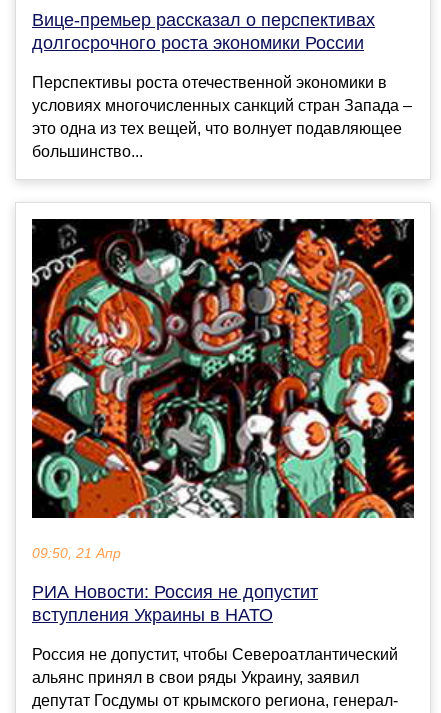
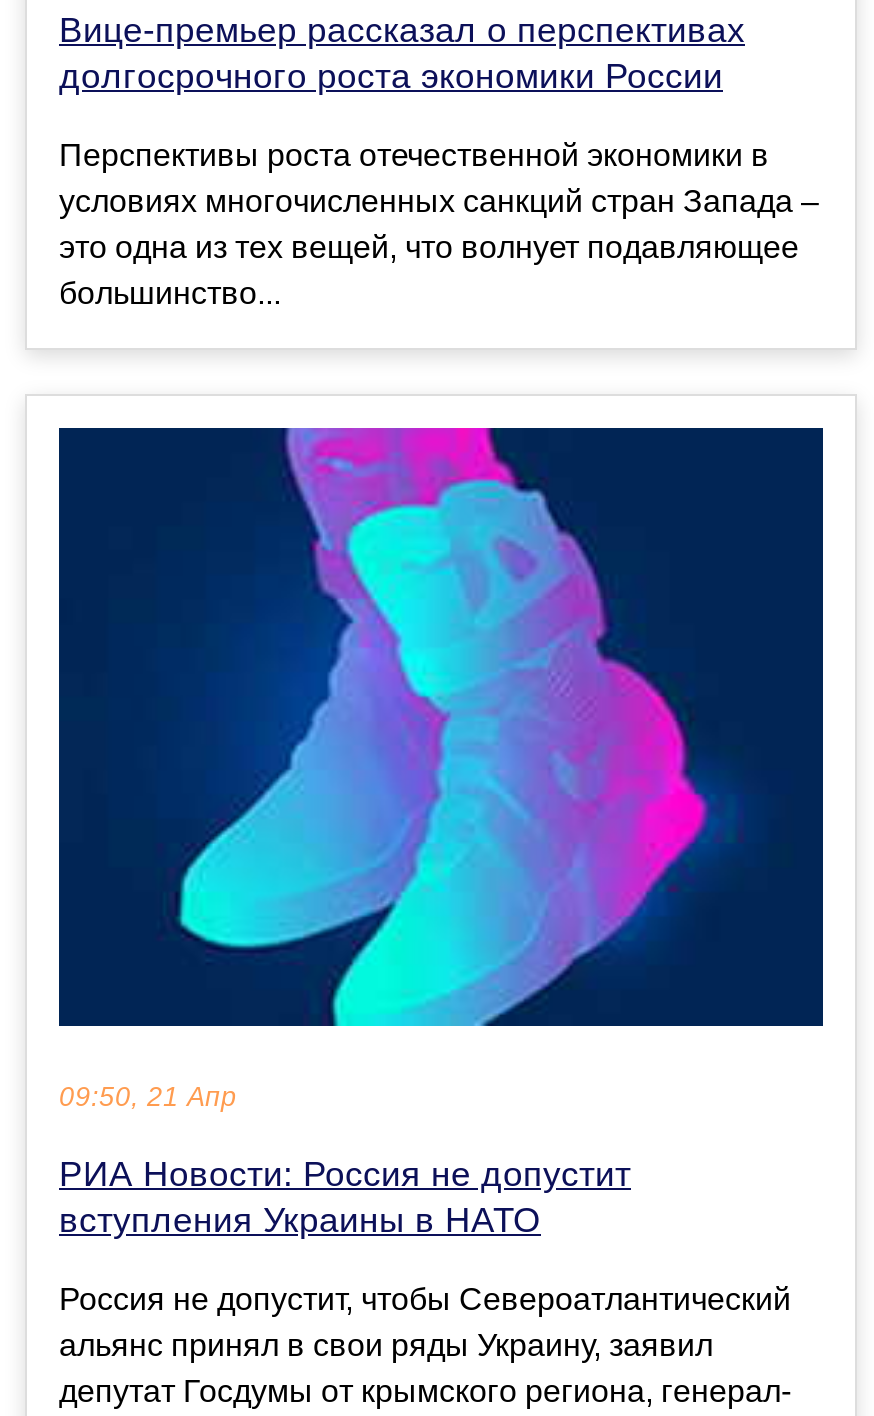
[31,218,415,519] [image] -> [57,426,825,1028] [image]

